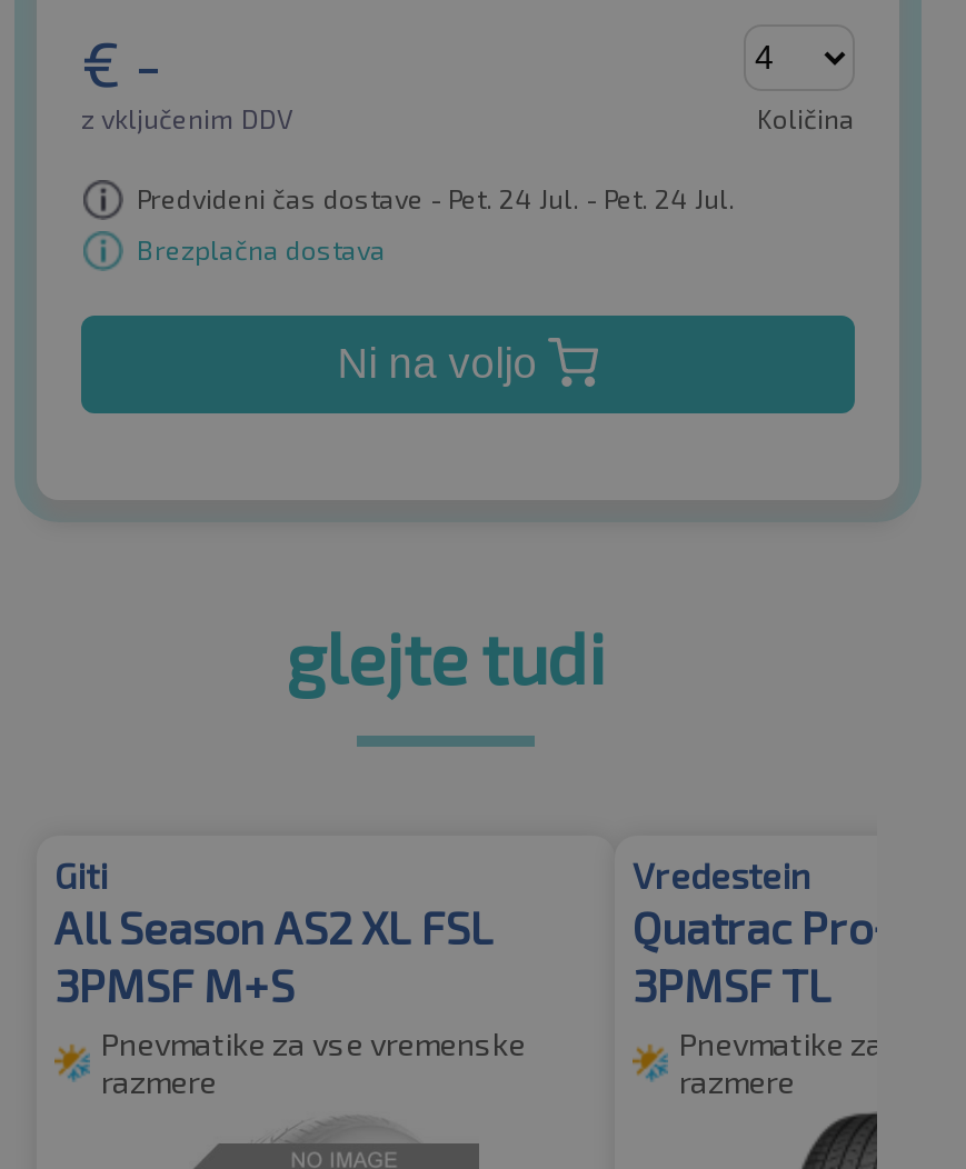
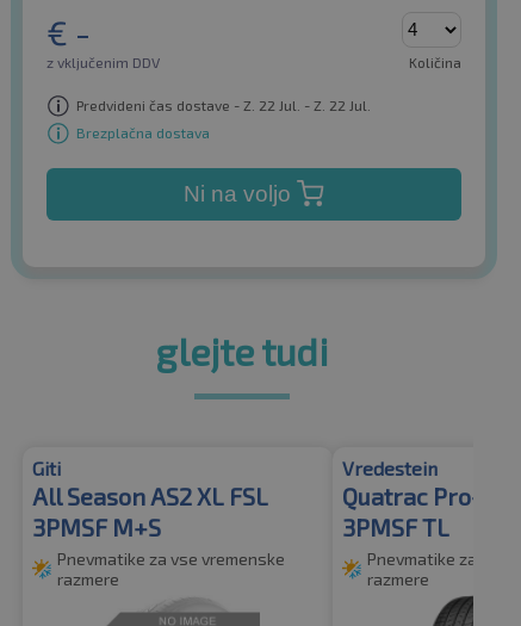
[137,182,735,213] Predvideni čas dostave - Pet. 24 Jul. - Pet. 24 Jul. -> [76,97,371,113] Predvideni čas dostave - Z. 22 Jul. - Z. 22 Jul.

